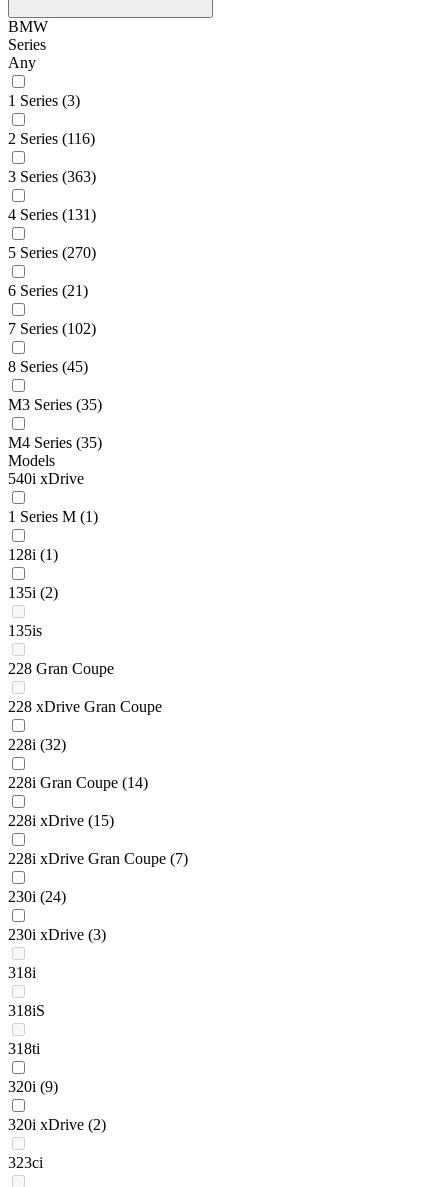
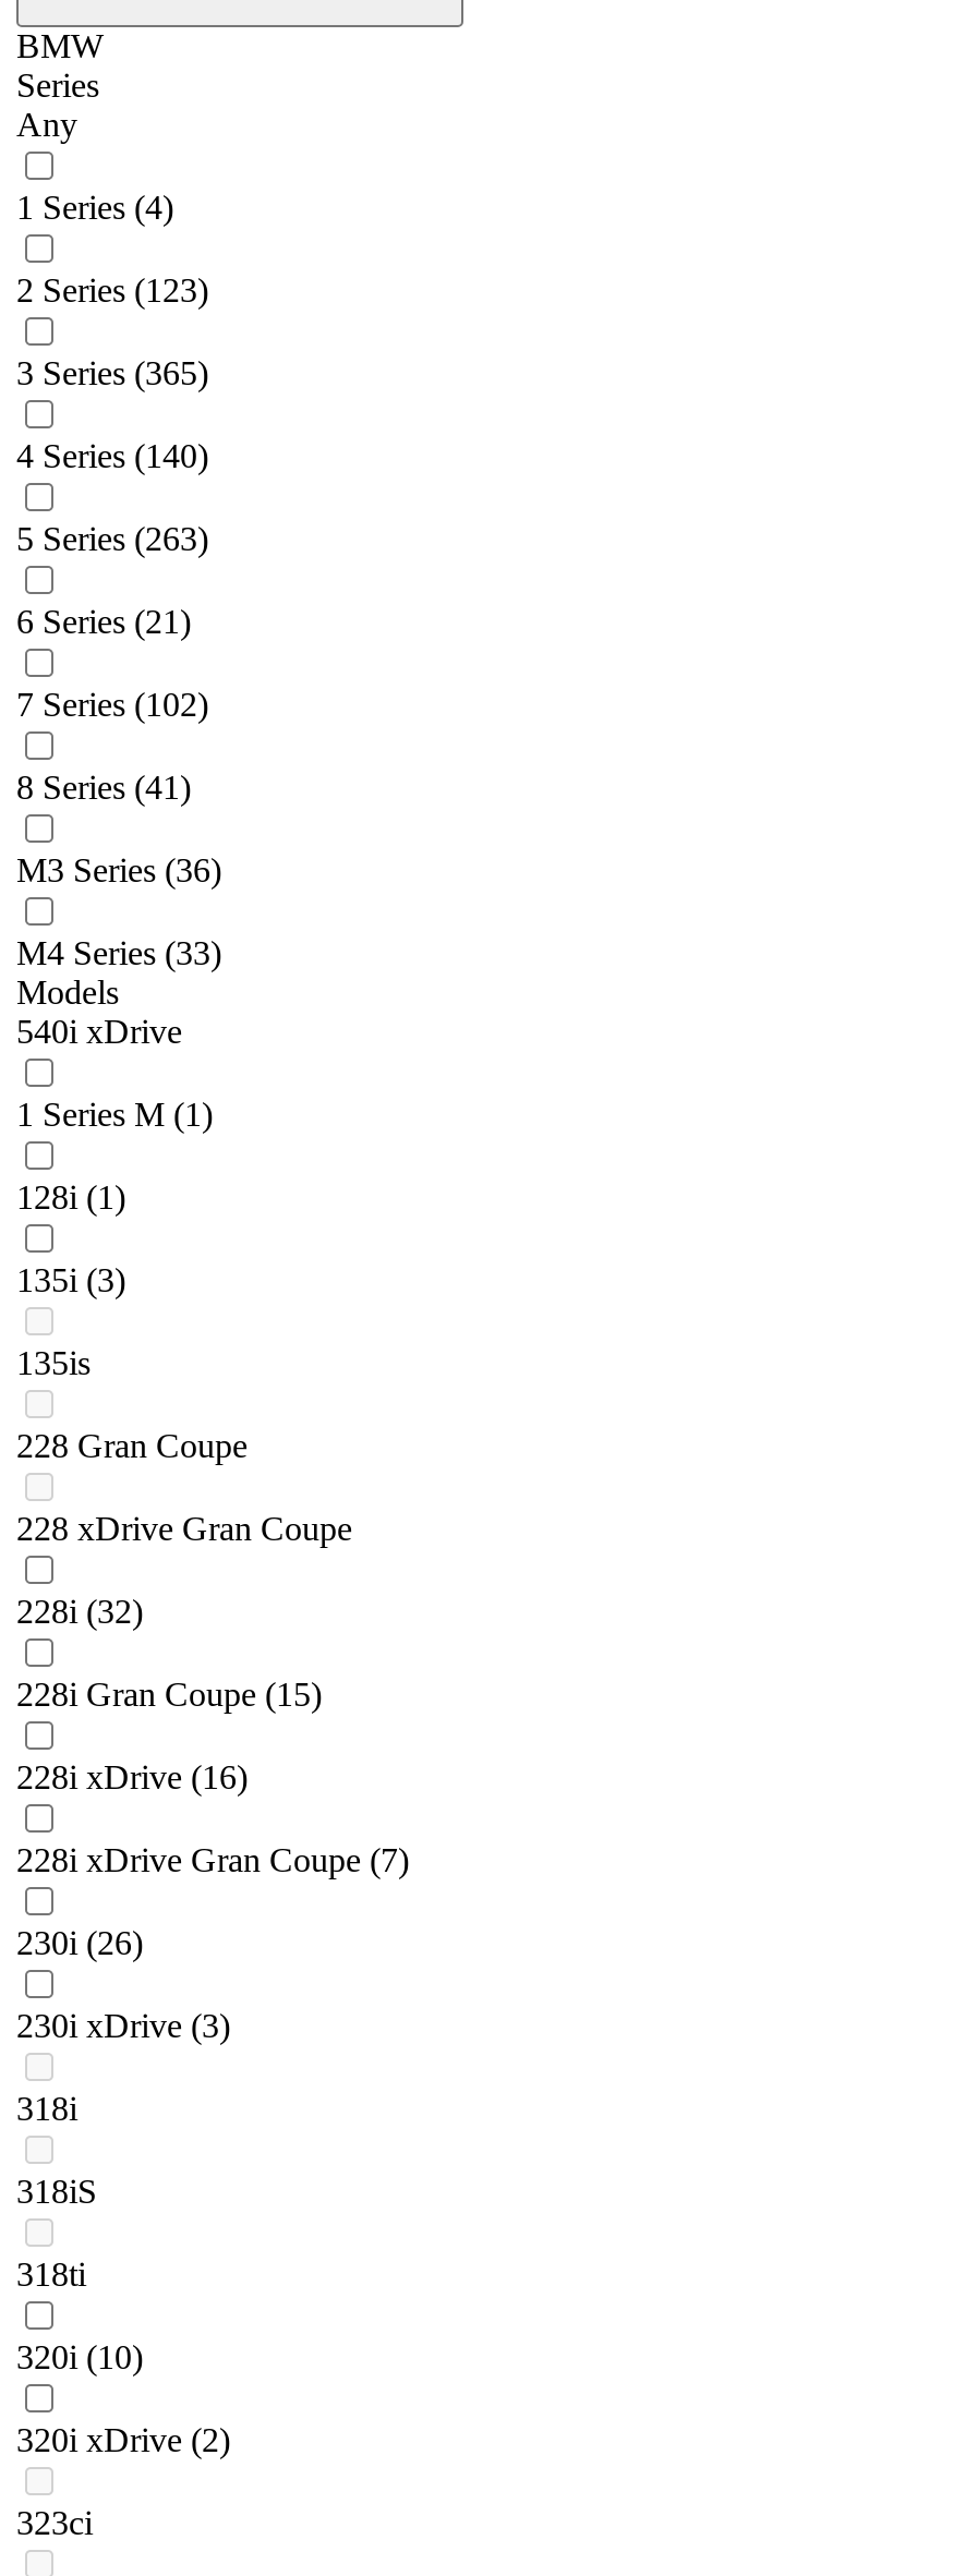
[8,92,80,109] 1 Series (3) -> [16,189,173,227] 1 Series (4)
[8,130,95,147] 2 Series (116) -> [16,272,208,309] 2 Series (123)
[8,168,96,185] 3 Series (363) -> [16,355,208,392] 3 Series (365)
[8,206,96,223] 4 Series (131) -> [16,438,208,475] 4 Series (140)
[8,244,96,261] 5 Series (270) -> [16,521,208,558] 5 Series (263)
[8,358,88,375] 8 Series (45) -> [16,769,191,806] 8 Series (41)
[8,396,102,413] M3 Series (35) -> [16,852,221,889] M3 Series (36)
[8,434,102,451] M4 Series (35) -> [16,935,221,972] M4 Series (33)
[8,584,58,601] 135i (2) -> [16,1262,125,1299] 135i (3)
[8,774,148,791] 228i Gran Coupe (14) -> [16,1676,322,1713] 228i Gran Coupe (15)
[8,812,114,829] 228i xDrive (15) -> [16,1759,248,1796] 228i xDrive (16)
[8,888,66,905] 230i (24) -> [16,1925,143,1962] 230i (26)
[8,1078,58,1095] 320i (9) -> [16,2339,143,2376] 320i (10)

